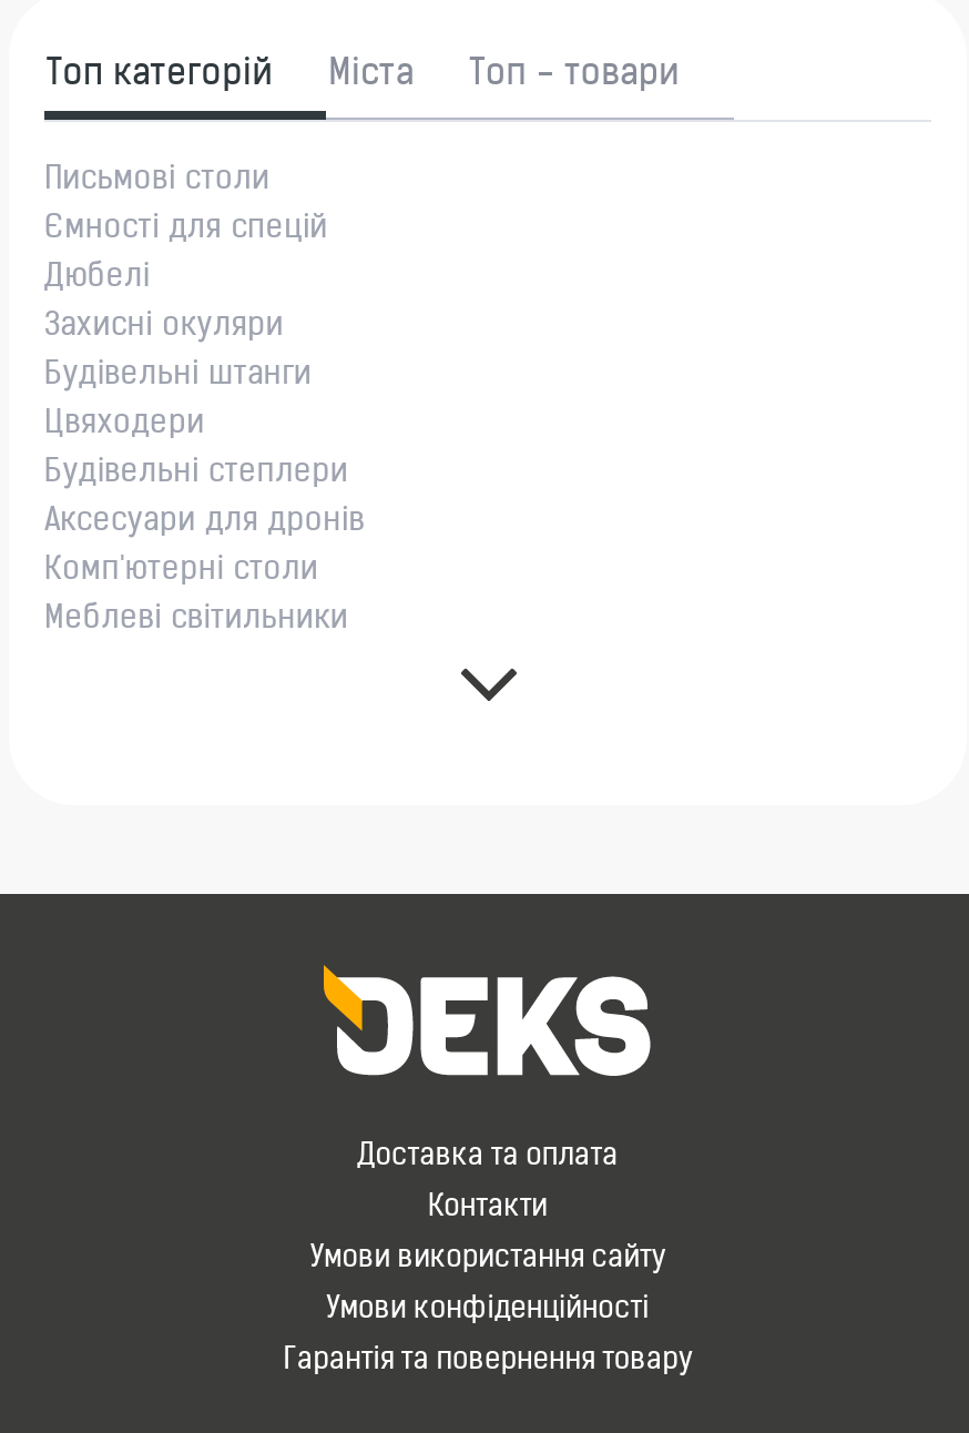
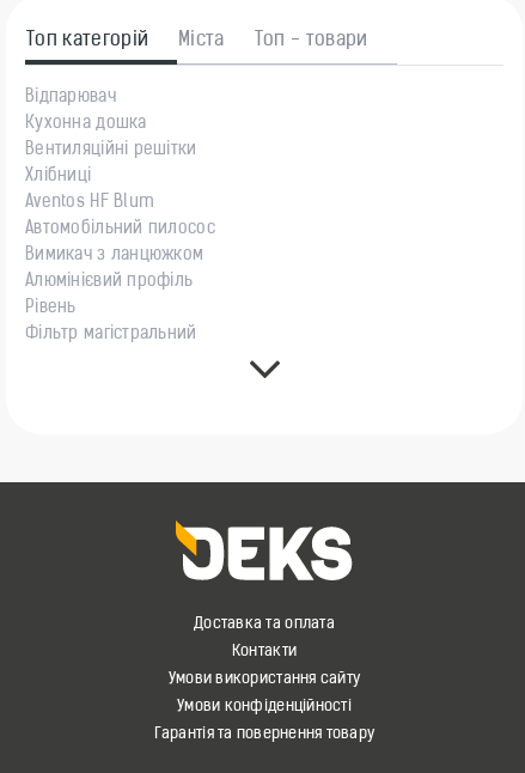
[44,164,270,197] Письмові столи -> [25,89,116,106] Відпарювач
[44,213,328,246] Ємності для спецій -> [25,115,147,133] Кухонна дошка
[44,262,150,295] Дюбелі -> [25,141,197,159] Вентиляційні решітки
[44,311,284,344] Захисні окуляри -> [25,168,91,185] Хлібниці
[44,359,312,393] Будівельні штанги -> [25,194,155,212] Aventos HF Blum
[44,408,205,441] Цвяходери -> [25,220,215,238] Автомобільний пилосос
[44,457,349,490] Будівельні степлери -> [25,246,204,264] Вимикач з ланцюжком
[44,506,365,539] Аксесуари для дронів -> [25,273,193,291] Алюмінієвий профіль
[44,555,319,588] Комп'ютерні столи -> [25,299,76,317] Рівень
[44,603,349,637] Меблеві світильники -> [25,325,197,343] Фільтр магістральний

